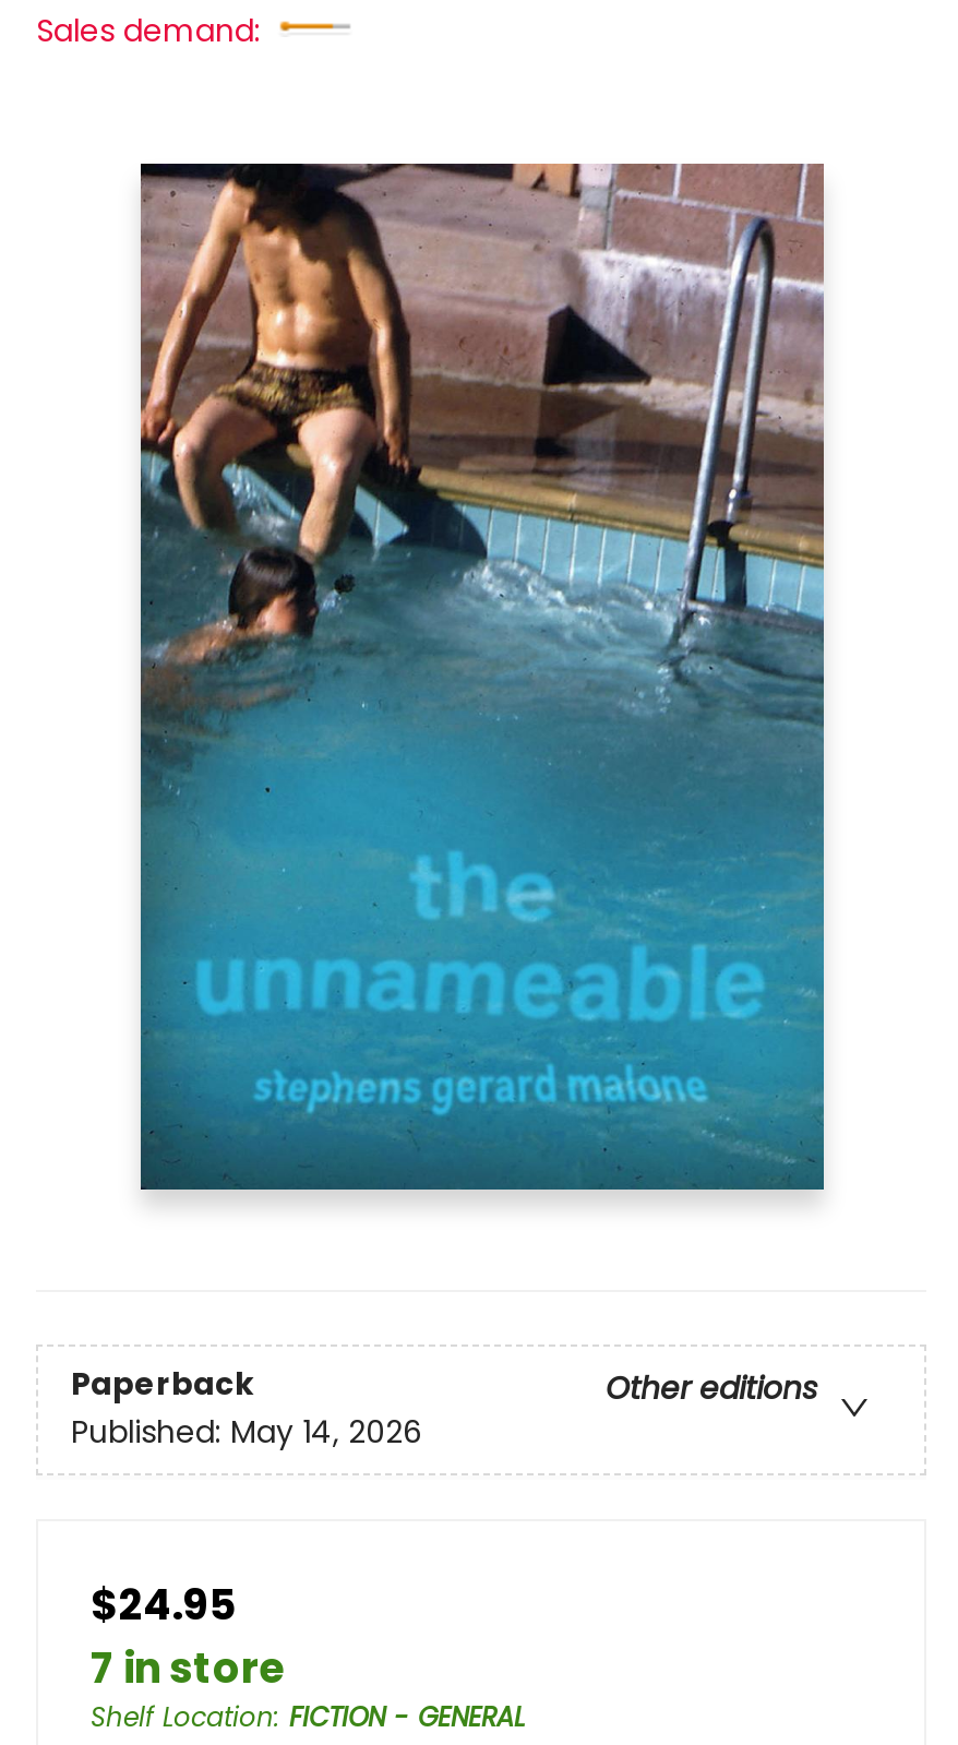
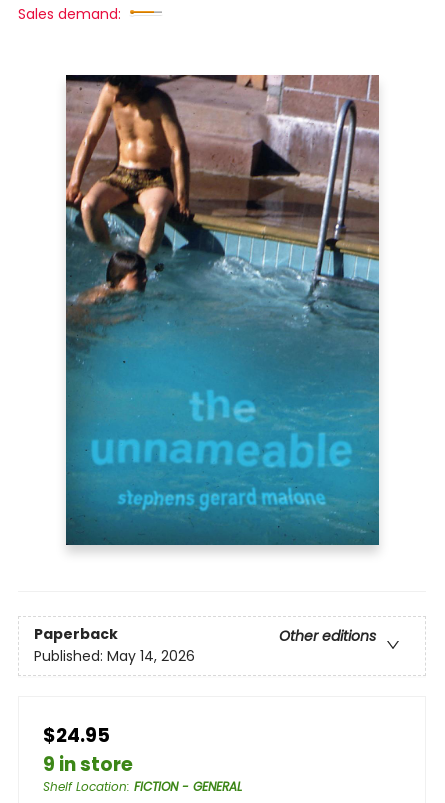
[91,1638,285,1697] 7 in store -> [43,750,133,777] 9 in store

